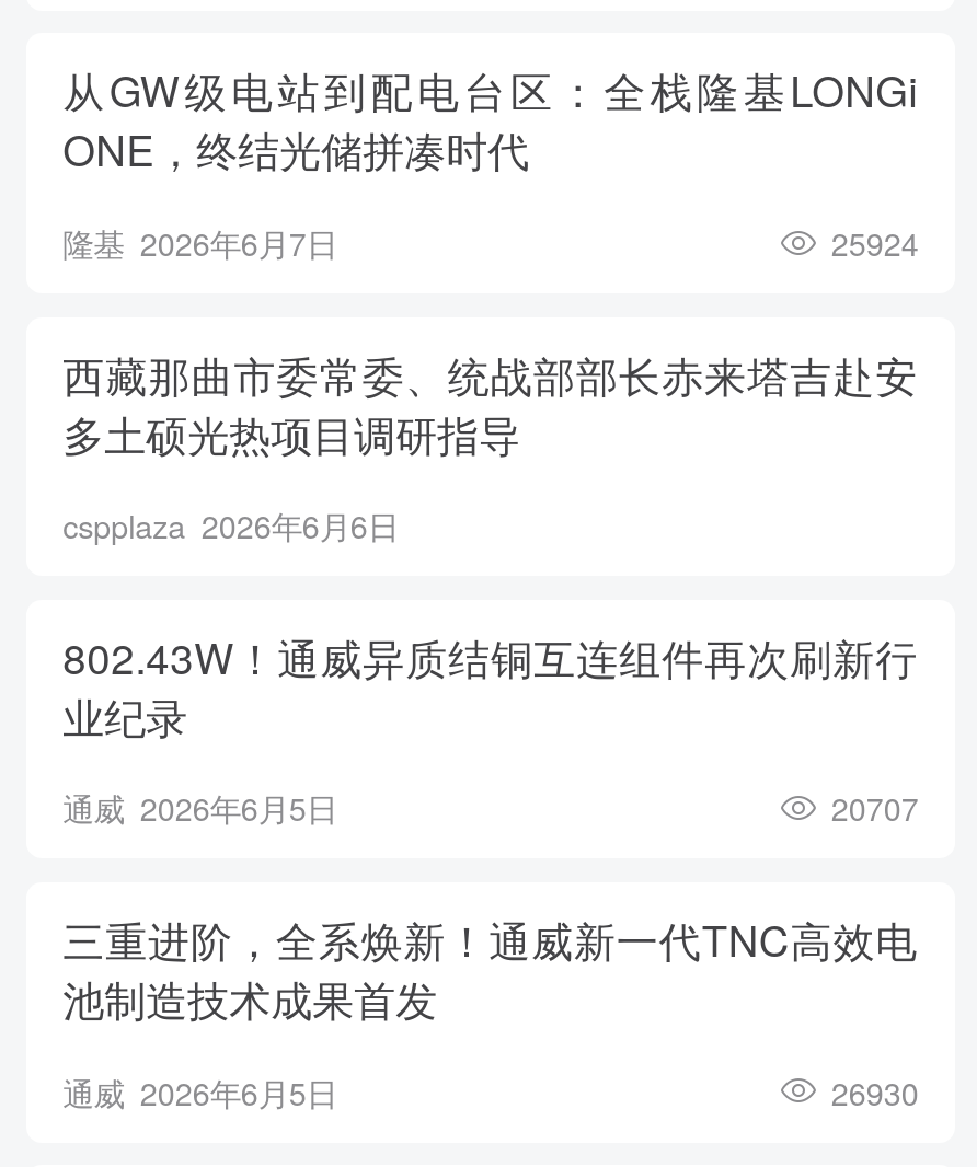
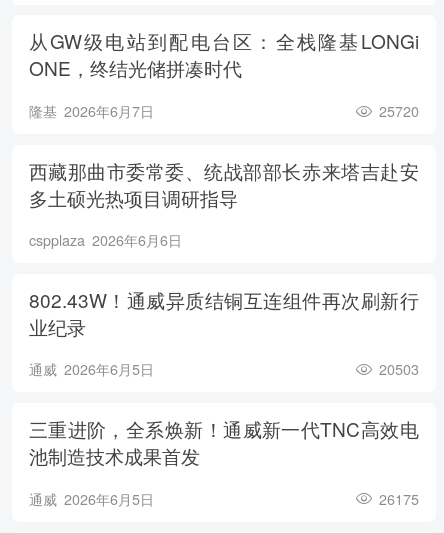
[831,221,919,265] 25924 -> [379,101,419,121] 25720
[831,787,919,830] 20707 -> [379,359,419,379] 20503
[831,1070,919,1114] 26930 -> [379,489,419,509] 26175

